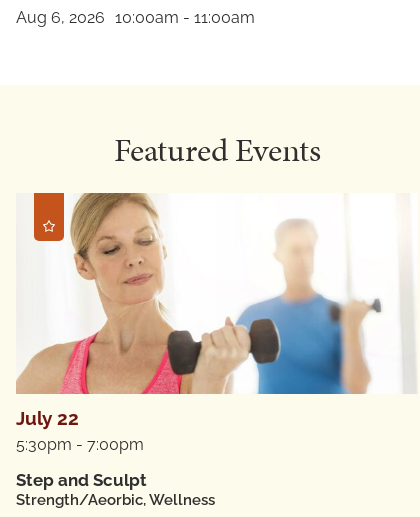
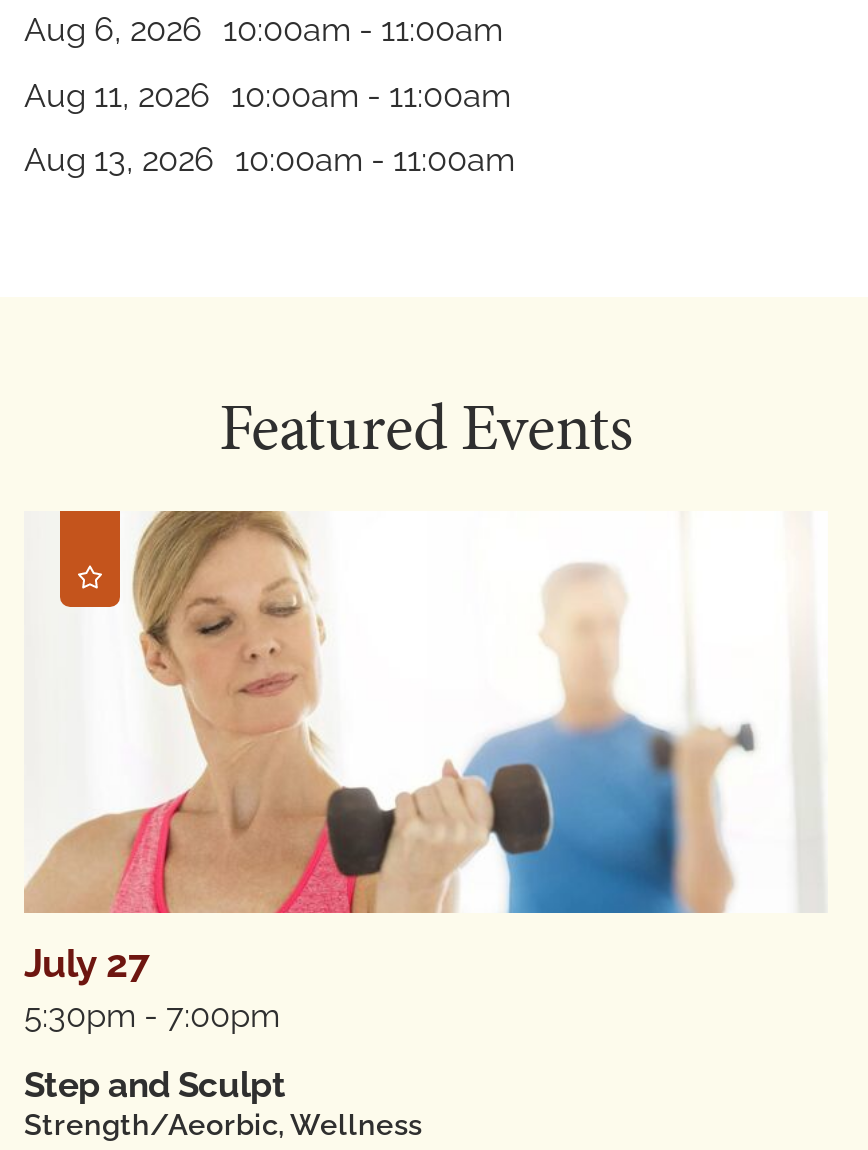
none -> [24,76,515,179] Aug 11, 2026 10:00am - 11:00am | Aug 13, 2026 10:00am - 11:00am
[16,407,79,430] July 22 -> [24,940,150,986] July 27

